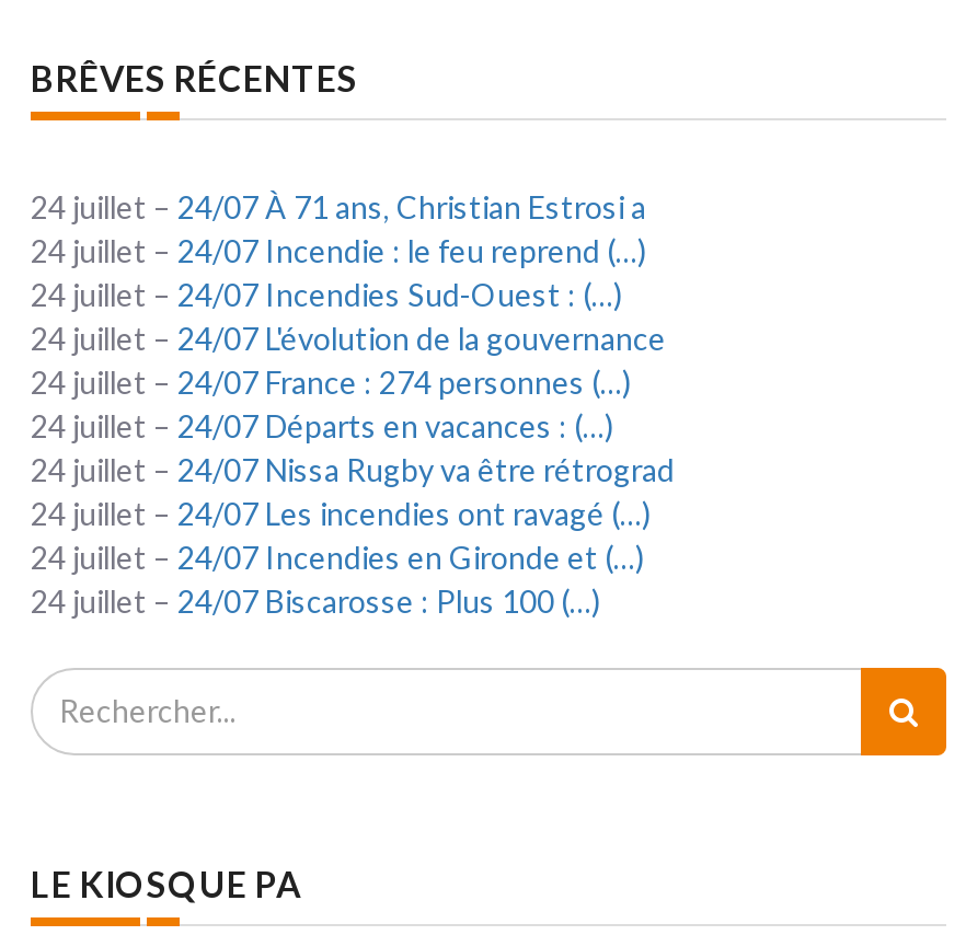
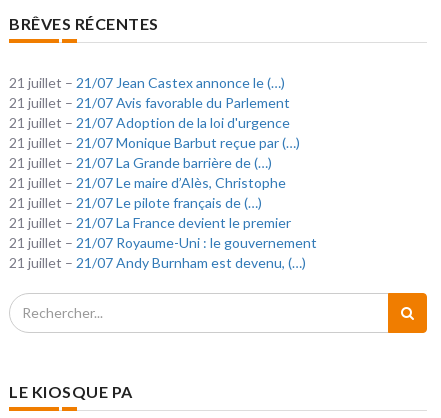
[31,187,675,619] 24 juillet – 24/07 À 71 ans, Christian Estrosi a | 24 juillet – 24/07 Incendie : le feu reprend (…) | 24 juillet – 24/07 Incendies Sud-Ouest : (…) | 24 juillet – 24/07 L'évolution de la gouvernance | 24 juillet – 24/07 France : 274 personnes (…) | 24 juillet – 24/07 Départs en vacances : (…) | 24 juillet – 24/07 Nissa Rugby va être rétrograd | 24 juillet – 24/07 Les incendies ont ravagé (…) | 24 juillet – 24/07 Incendies en Gironde et (…) | 24 juillet – 24/07 Biscarosse : Plus 100 (…) -> [9,74,317,271] 21 juillet – 21/07 Jean Castex annonce le (…) | 21 juillet – 21/07 Avis favorable du Parlement | 21 juillet – 21/07 Adoption de la loi d'urgence | 21 juillet – 21/07 Monique Barbut reçue par (…) | 21 juillet – 21/07 La Grande barrière de (…) | 21 juillet – 21/07 Le maire d’Alès, Christophe | 21 juillet – 21/07 Le pilote français de (…) | 21 juillet – 21/07 La France devient le premier | 21 juillet – 21/07 Royaume-Uni : le gouvernement | 21 juillet – 21/07 Andy Burnham est devenu, (…)

